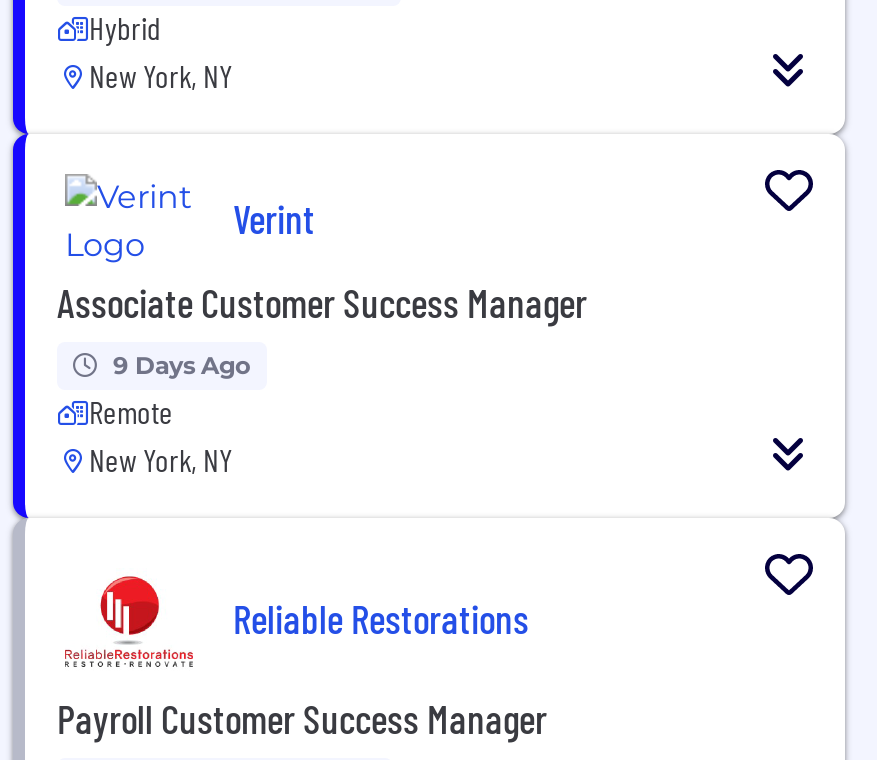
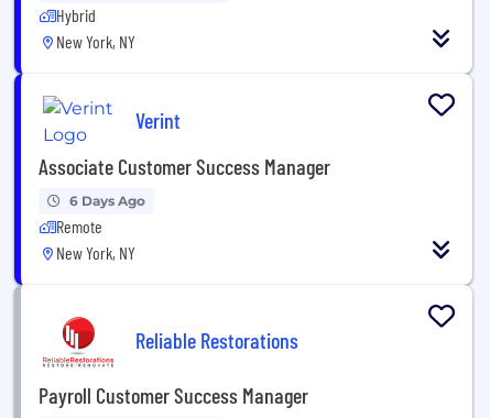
[113,349,251,379] 9 Days Ago -> [69,192,145,209] 6 Days Ago

